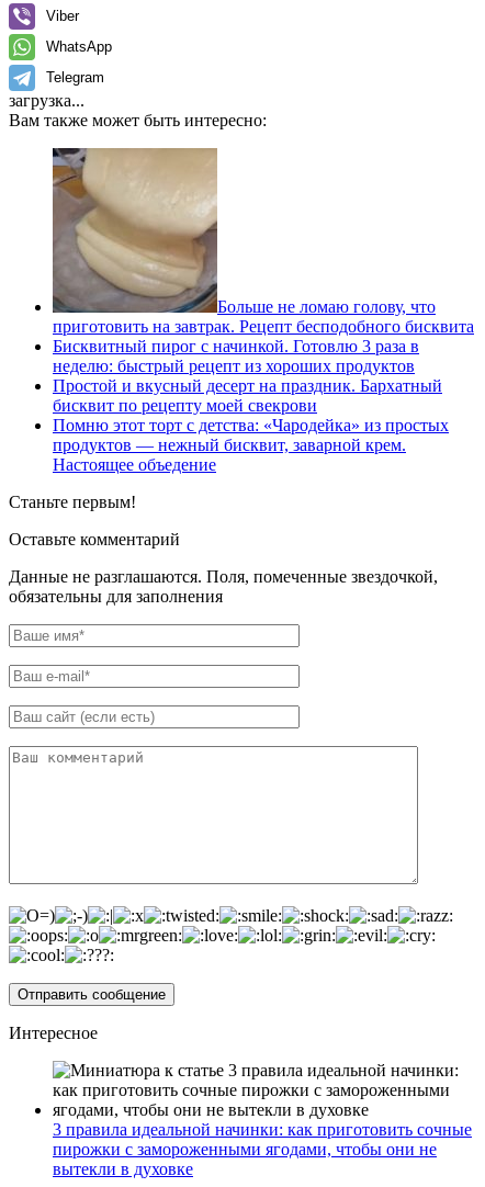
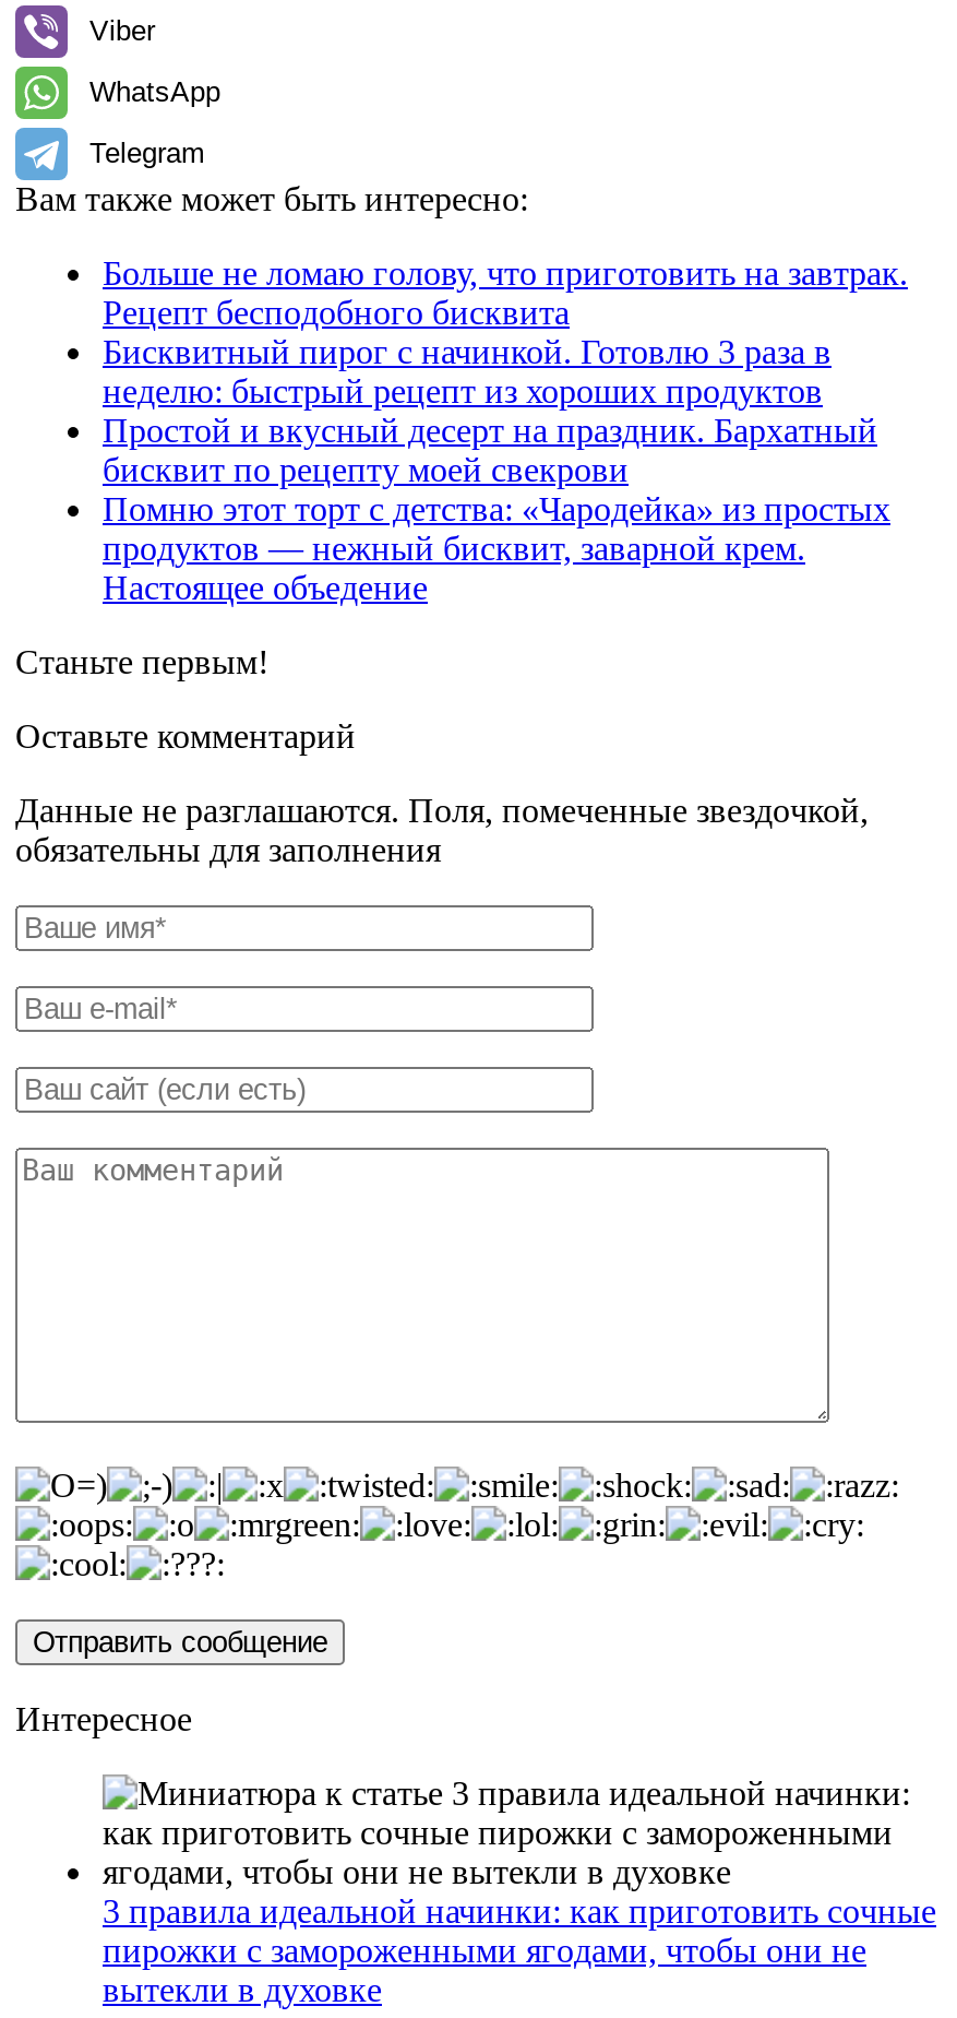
[9,91,84,109] загрузка... -> none
[52,194,218,289] [image] -> none

